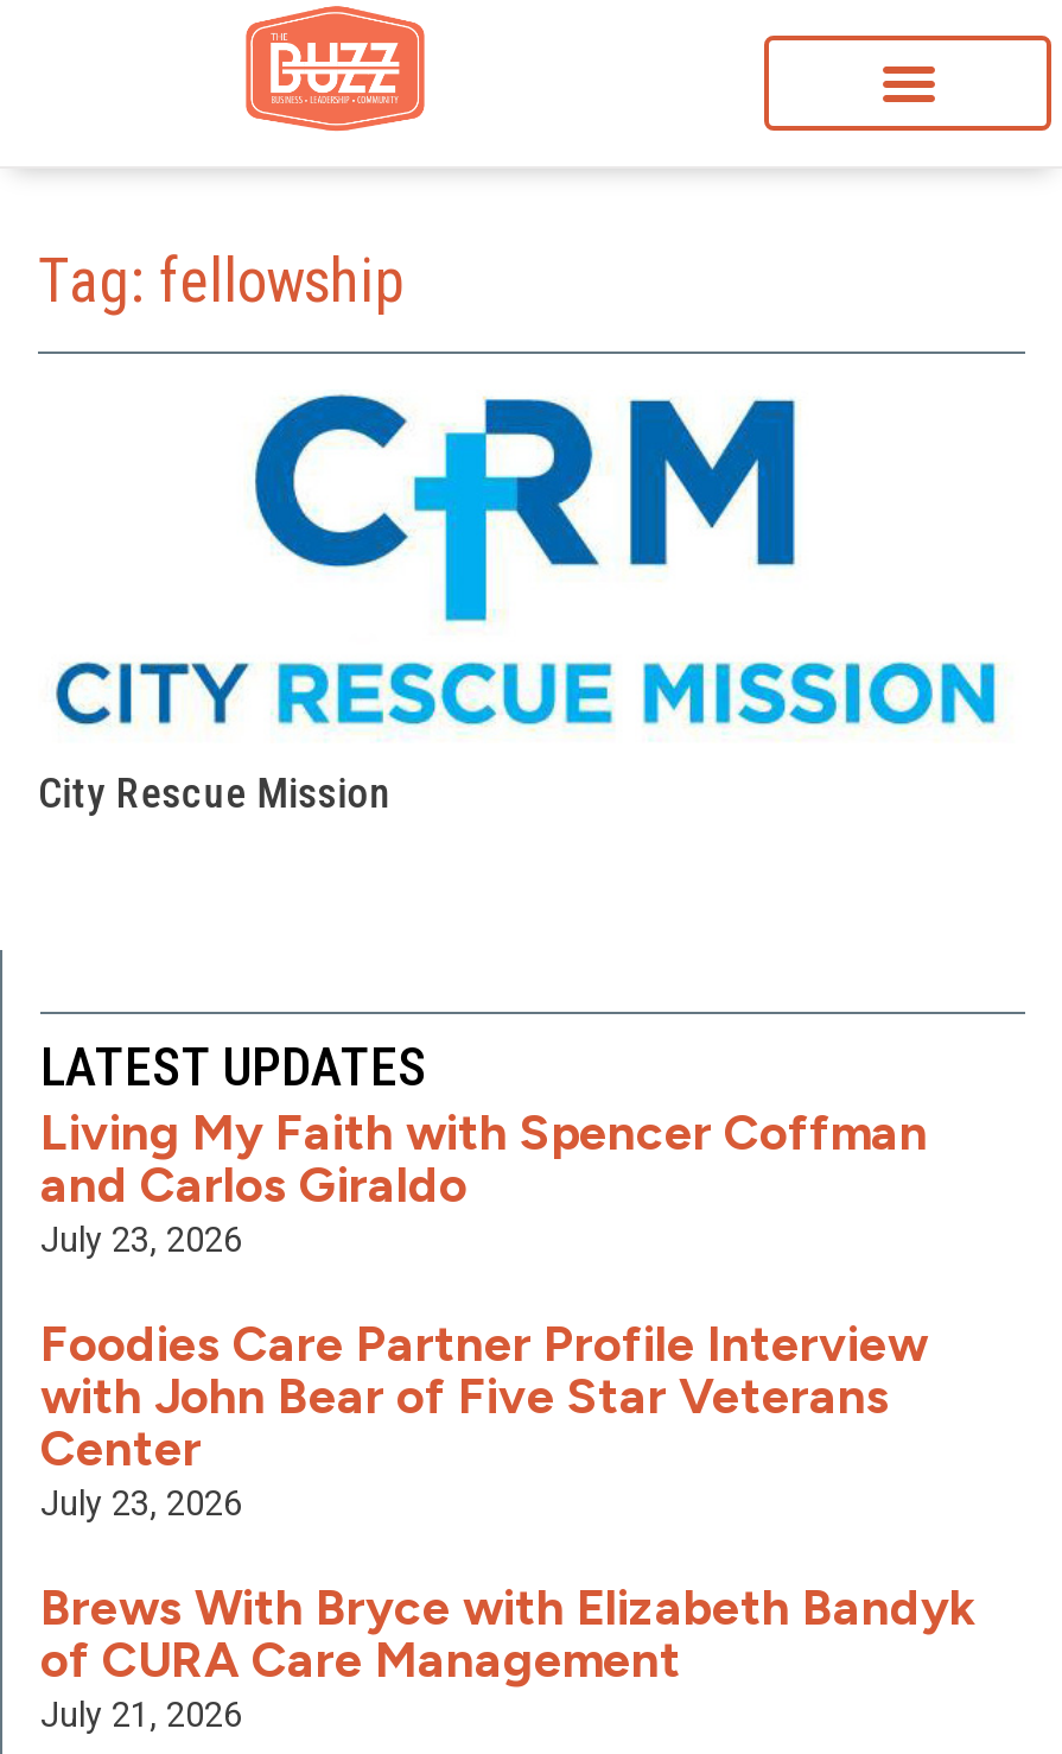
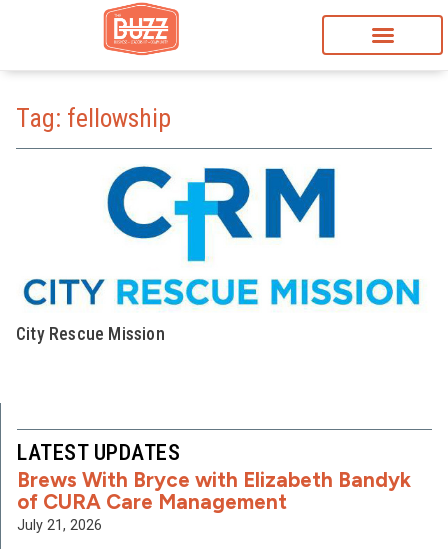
[40,1102,928,1525] Living My Faith with Spencer Coffman | and Carlos Giraldo | July 23, 2026 | Foodies Care Partner Profile Interview | with John Bear of Five Star Veterans | Center | July 23, 2026 -> none

